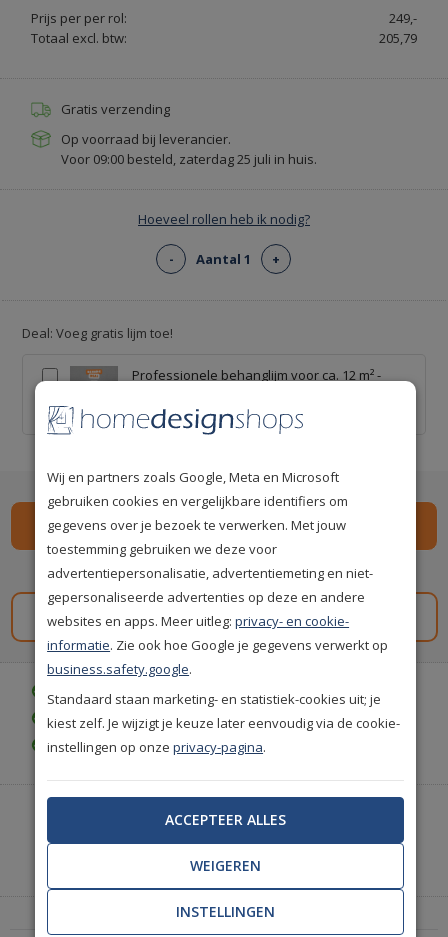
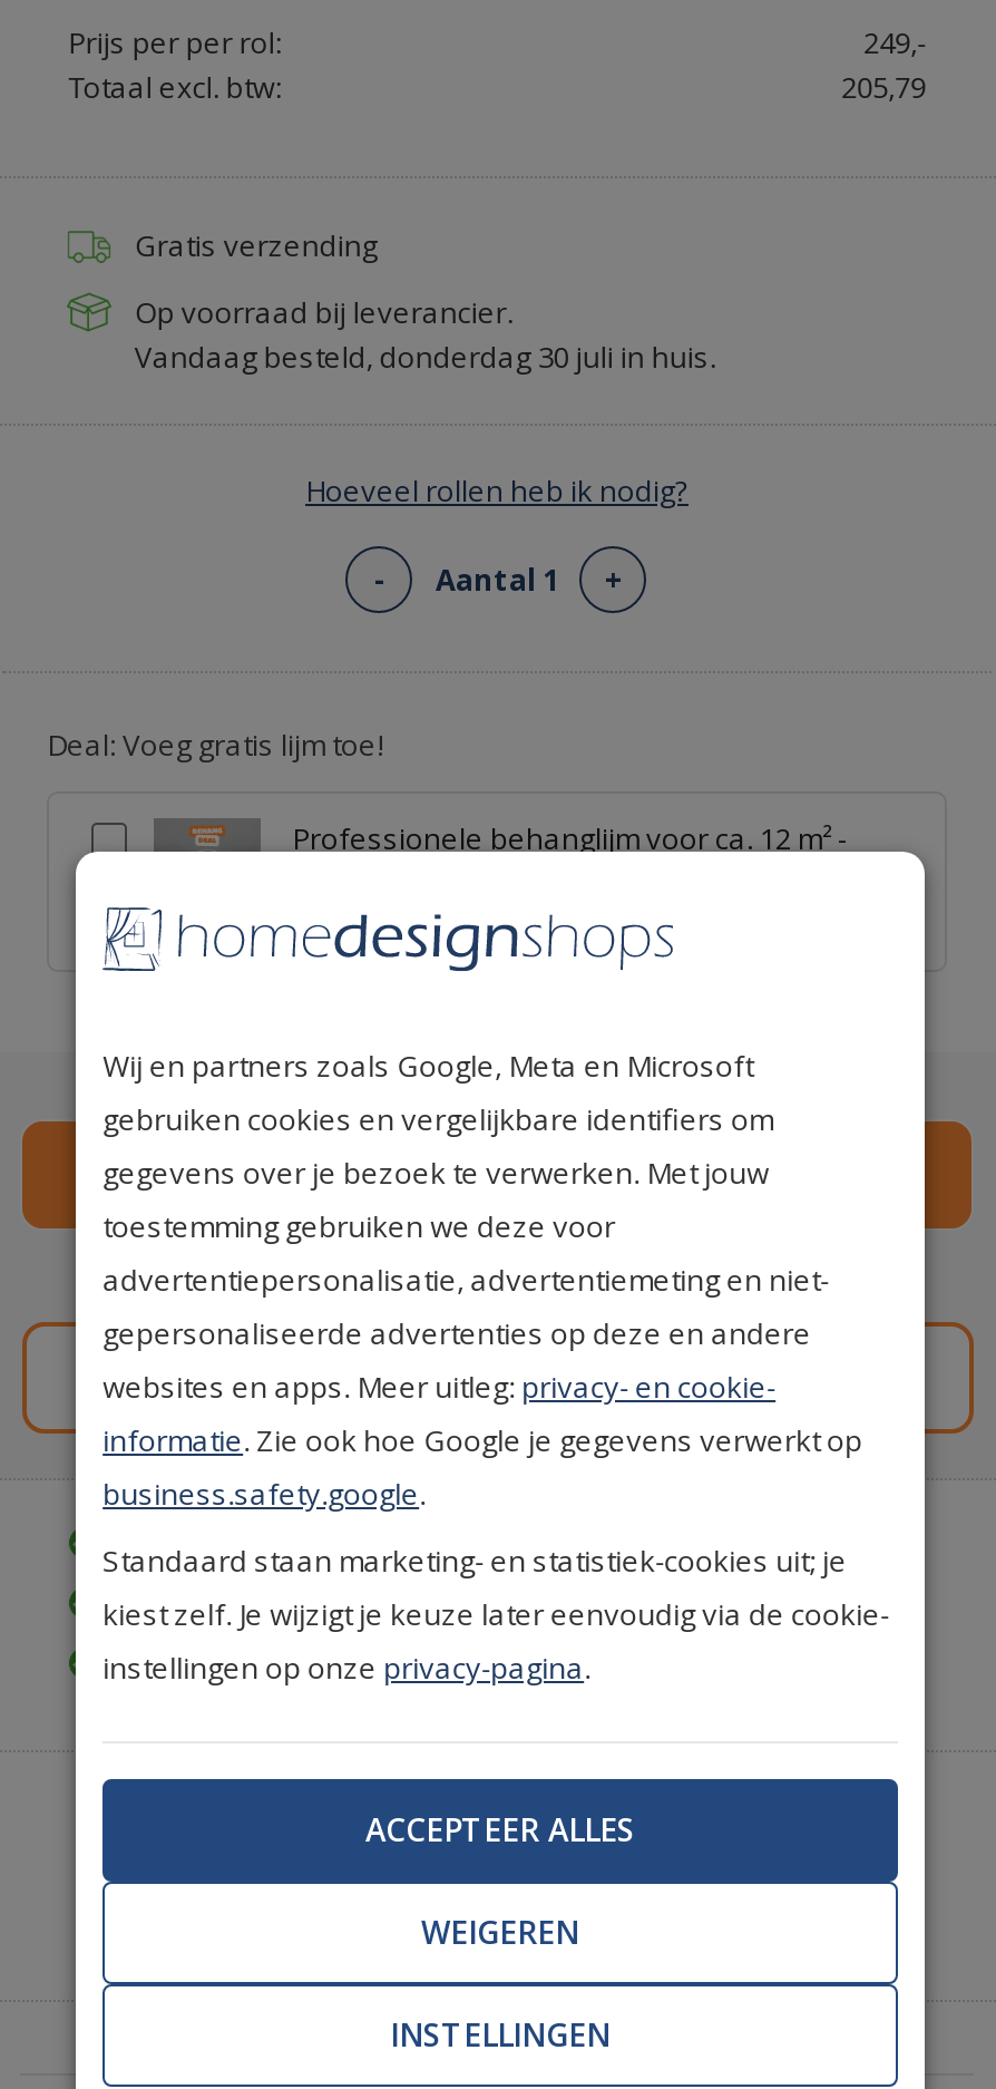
[61,150,317,168] Voor 09:00 besteld, zaterdag 25 juli in huis. -> [135,337,716,377] Vandaag besteld, donderdag 30 juli in huis.

